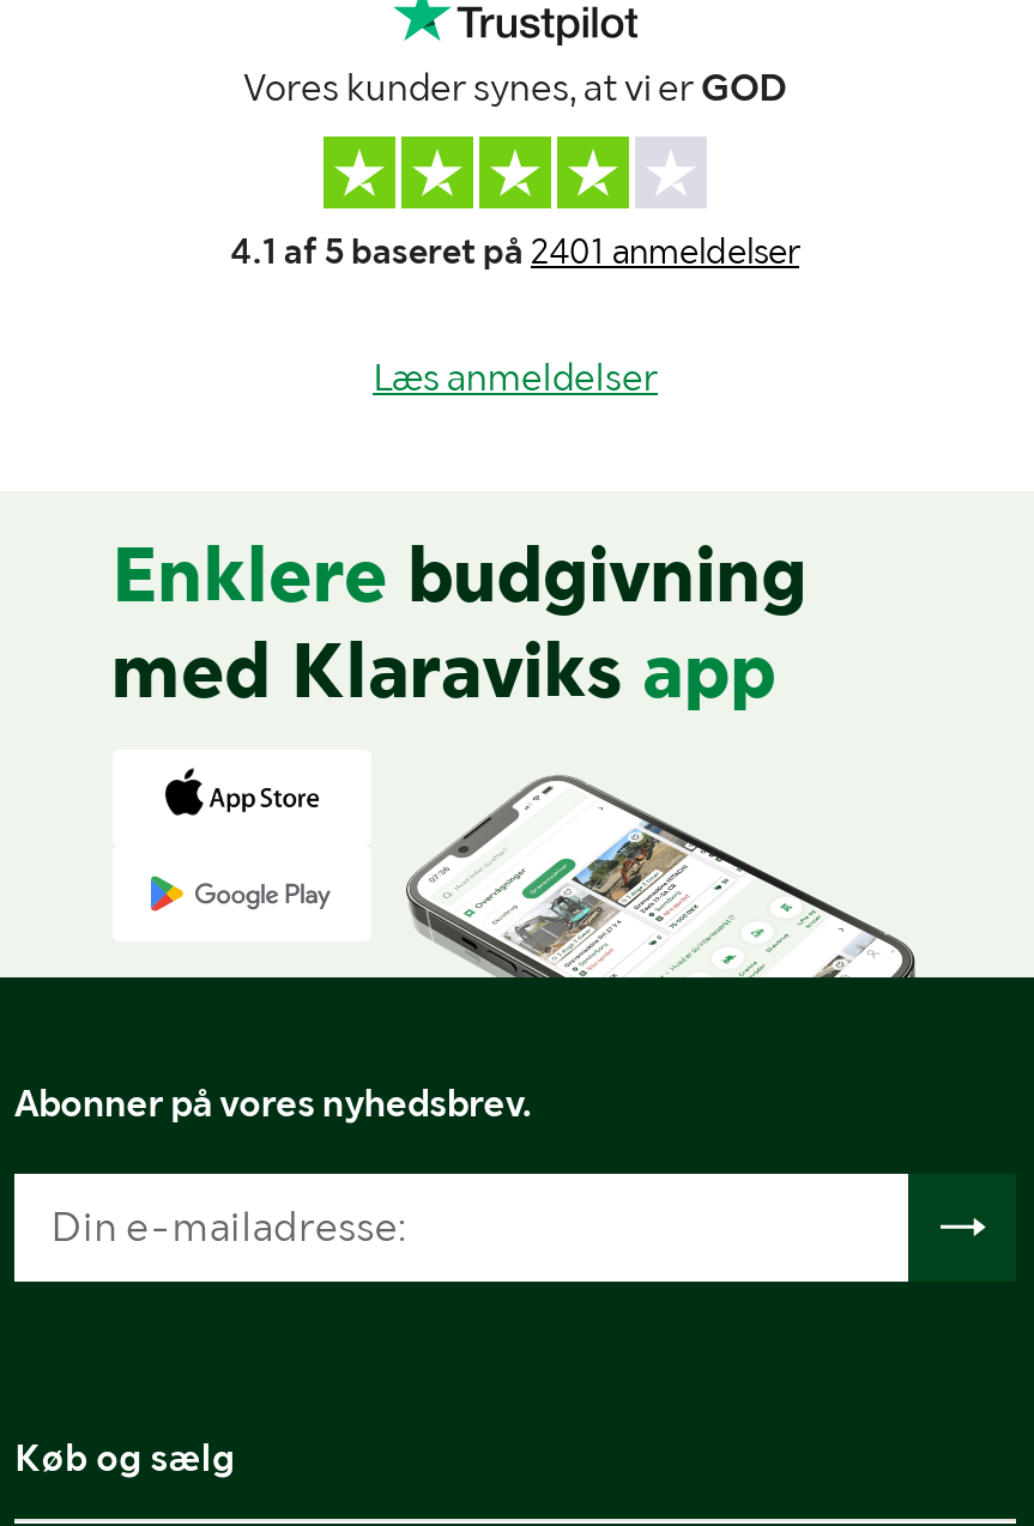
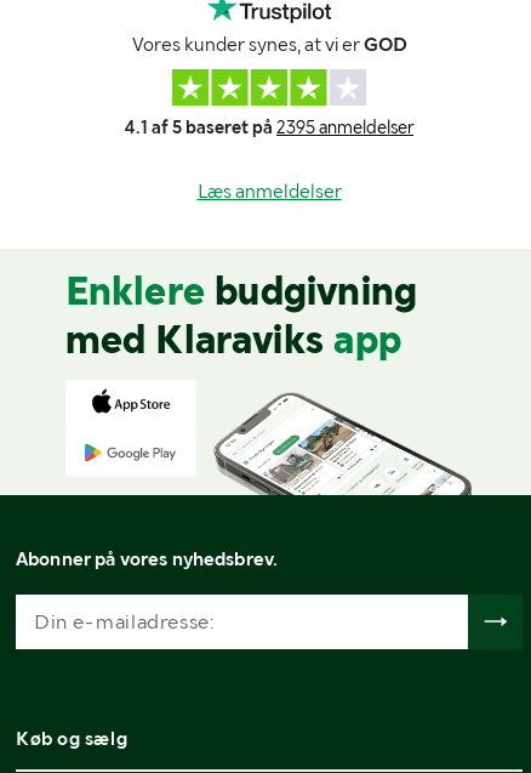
[231,229,799,273] 4.1 af 5 baseret på 2401 anmeldelser -> [125,116,413,138] 4.1 af 5 baseret på 2395 anmeldelser

